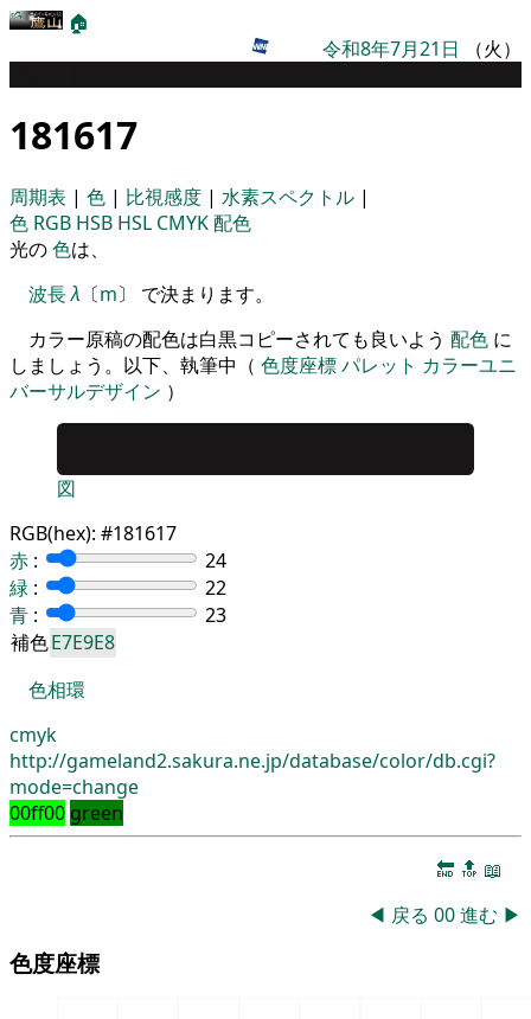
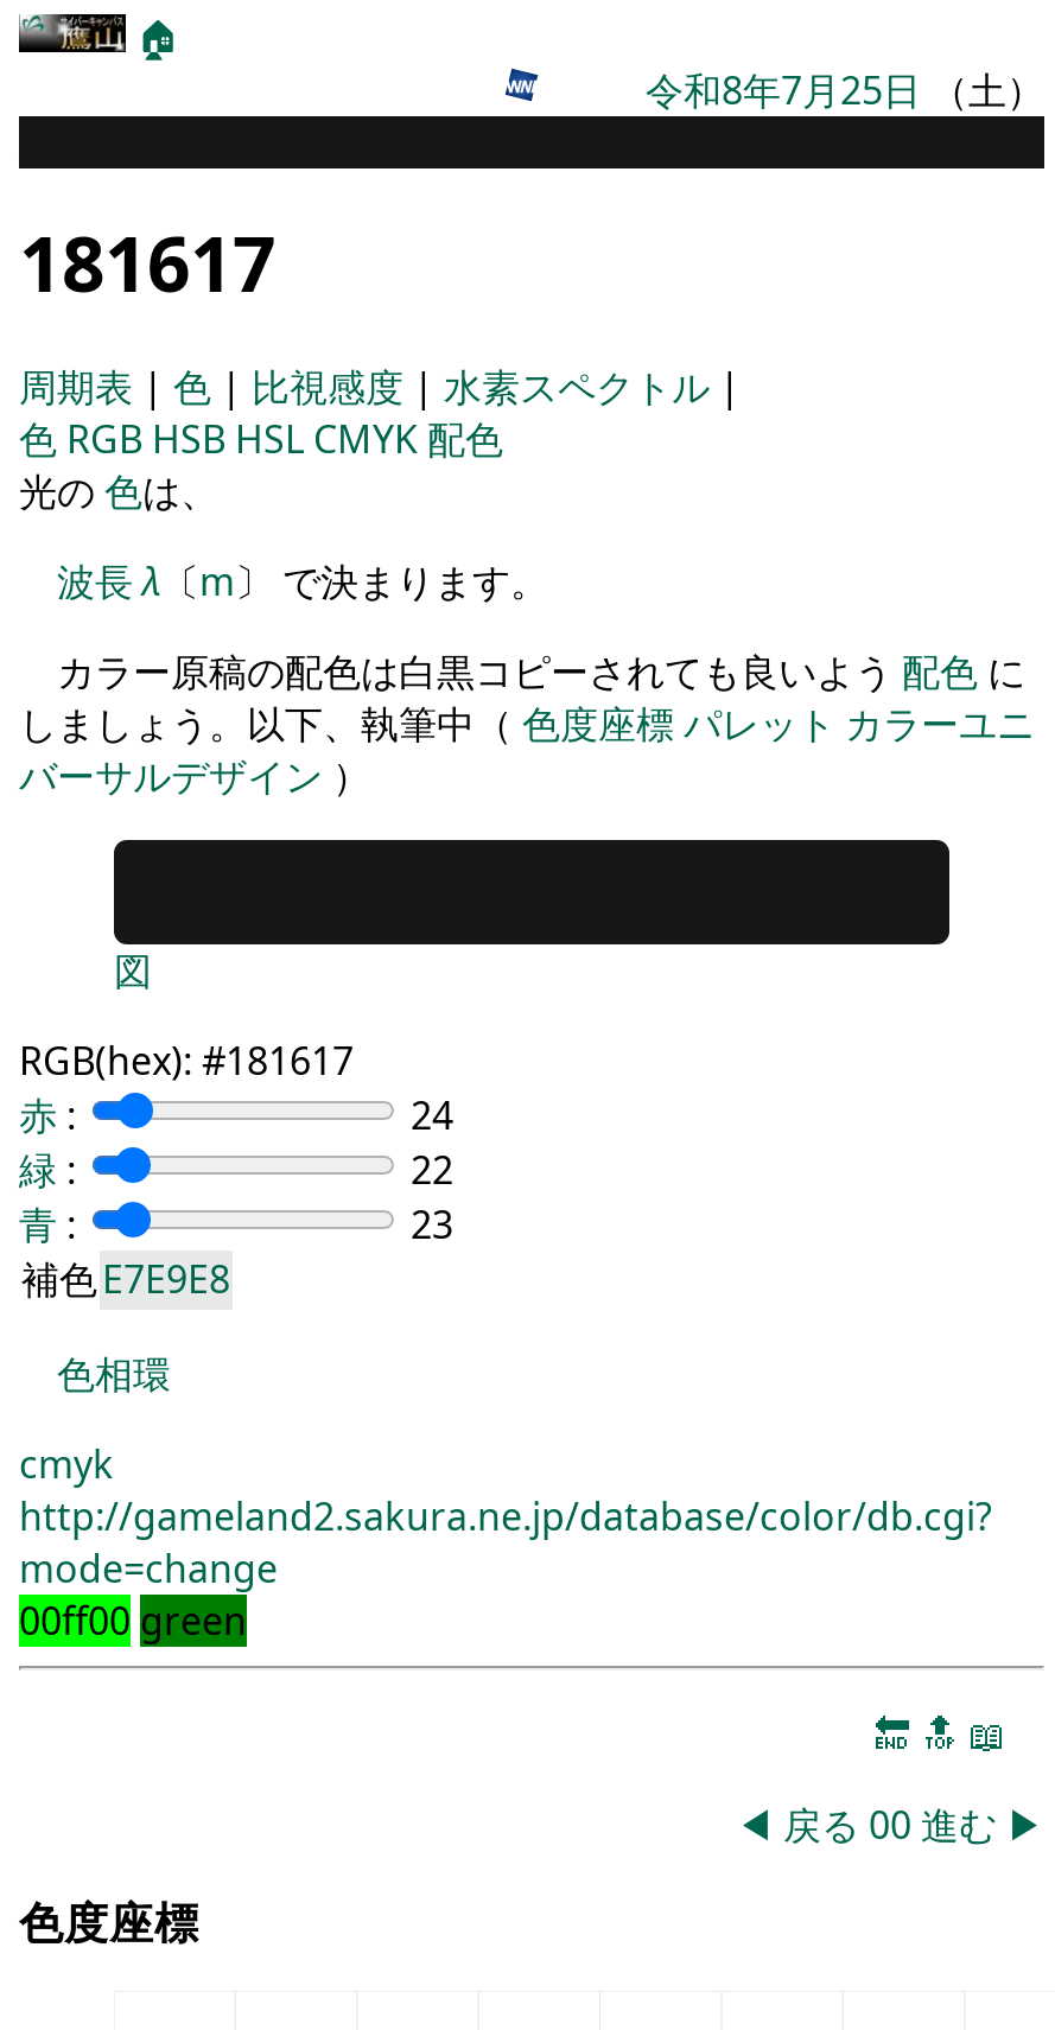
[322,36,522,62] 令和8年7月21日（火） -> [646,64,1044,116] 令和8年7月25日（土）

